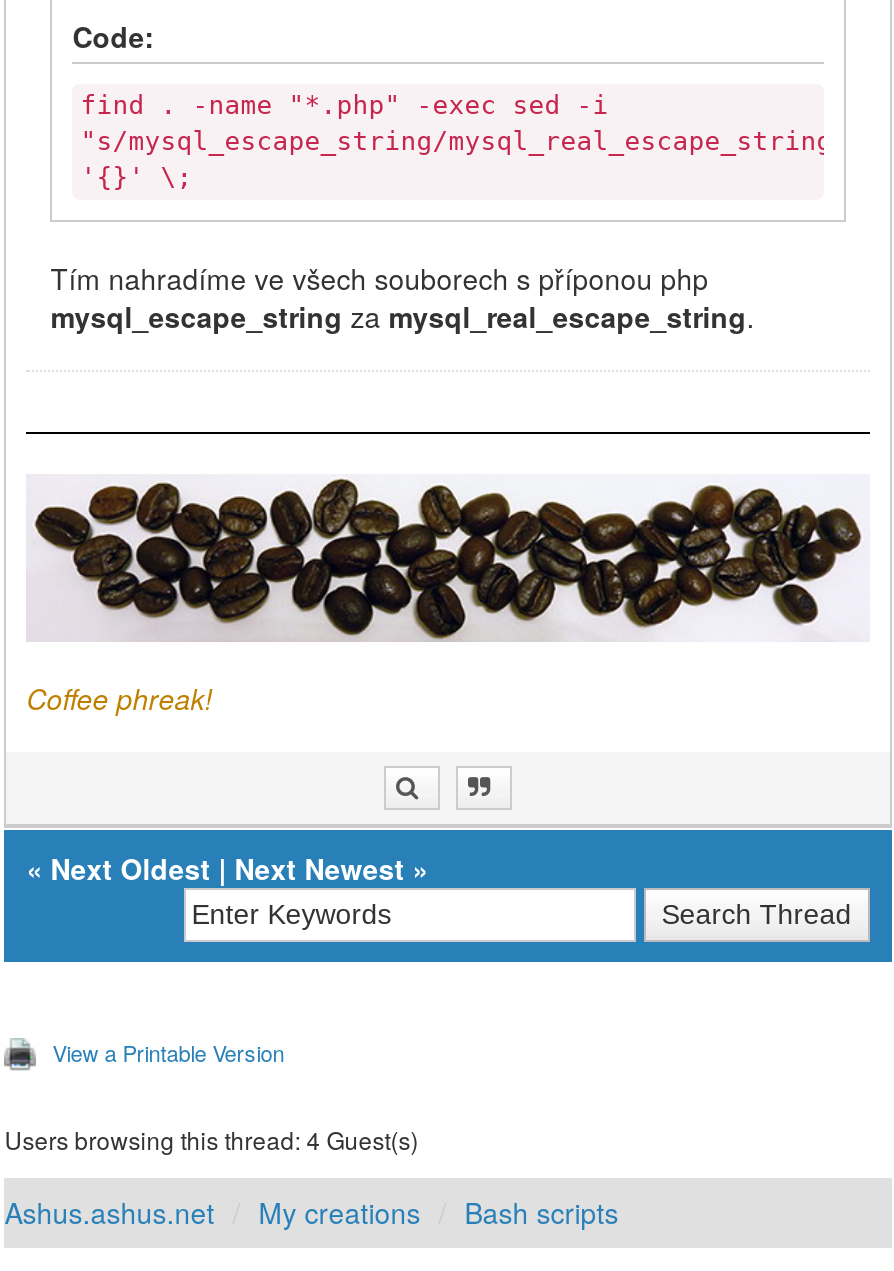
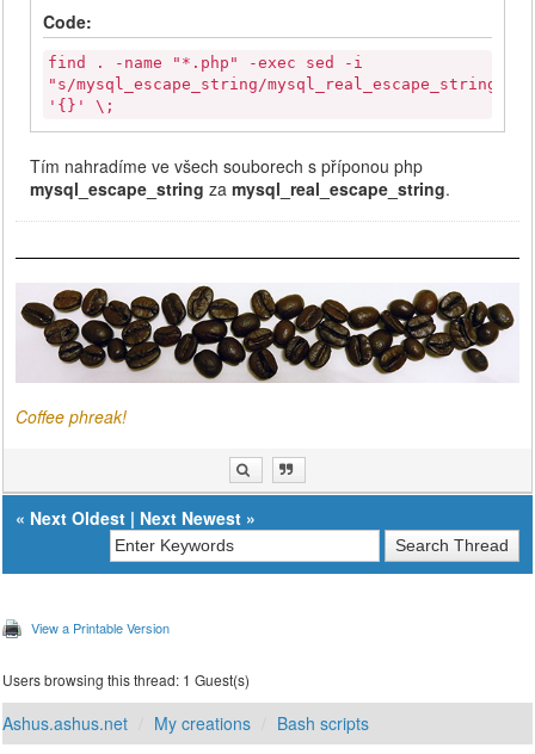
[4,1123,418,1157] Users browsing this thread: 4 Guest(s) -> [3,670,250,690] Users browsing this thread: 1 Guest(s)

